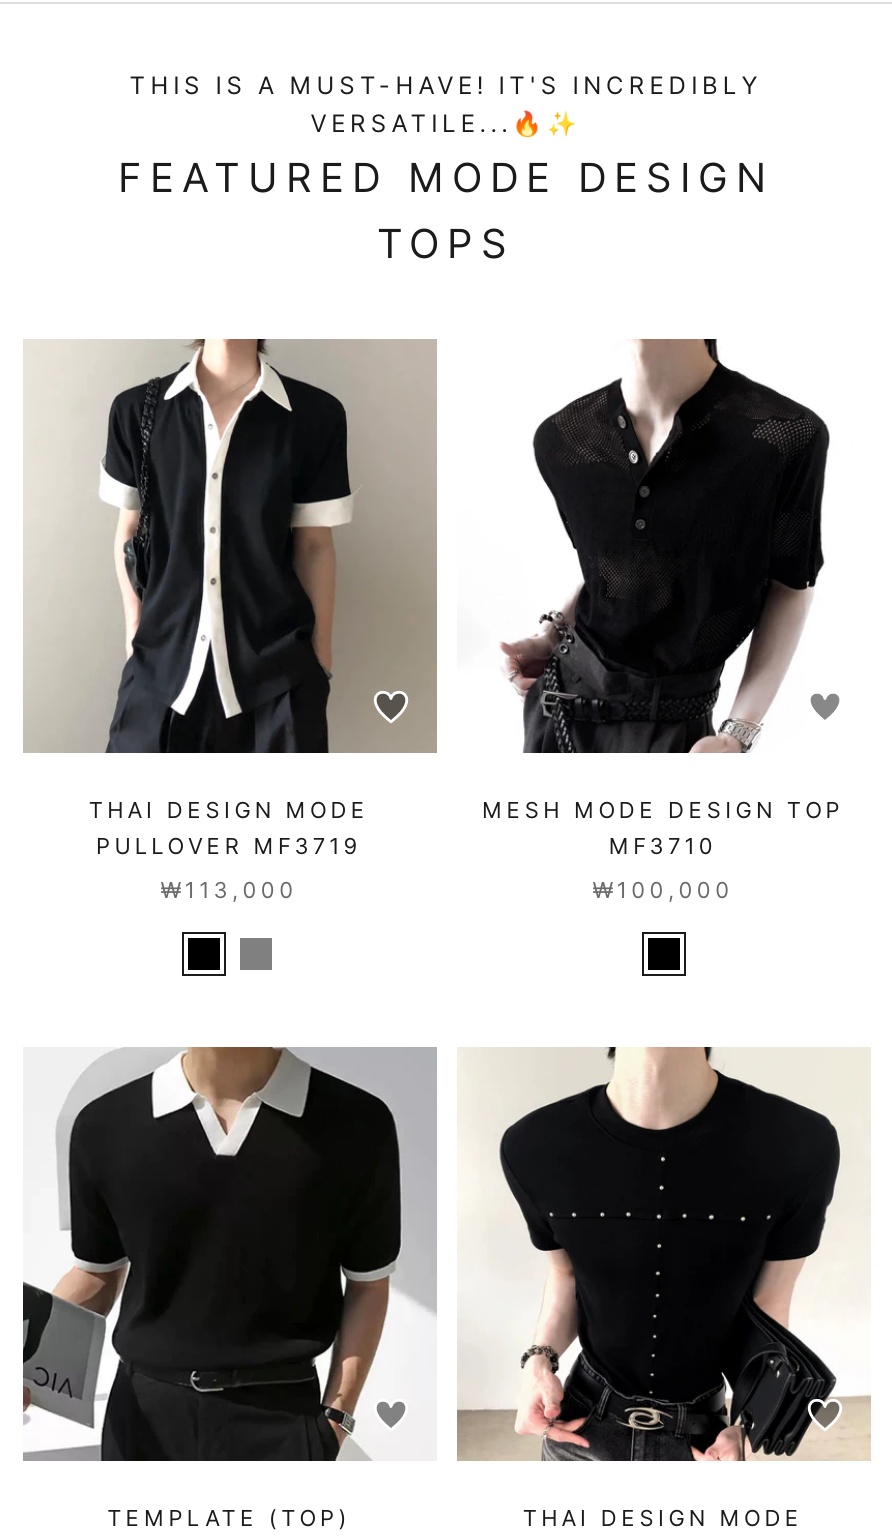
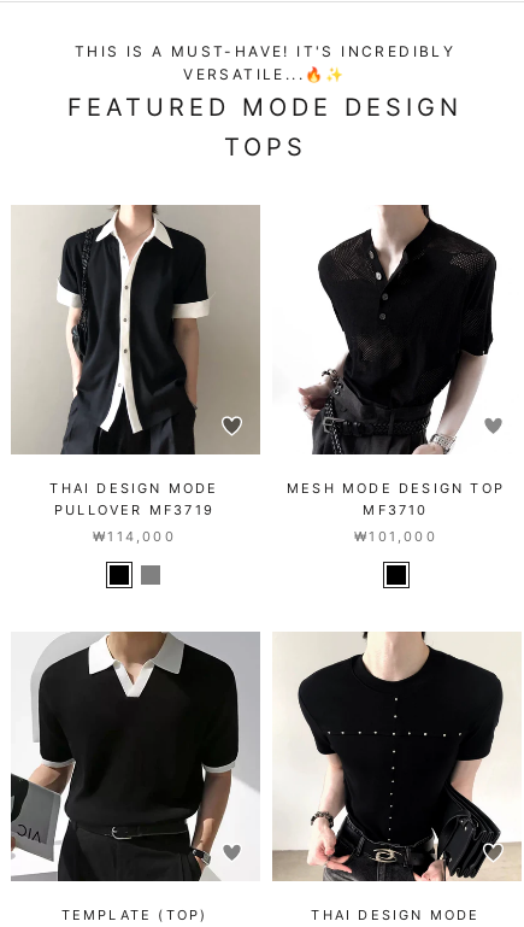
[160,877,298,905] ₩113,000 -> [93,528,176,545] ₩114,000
[592,877,734,905] ₩100,000 -> [354,528,437,545] ₩101,000

